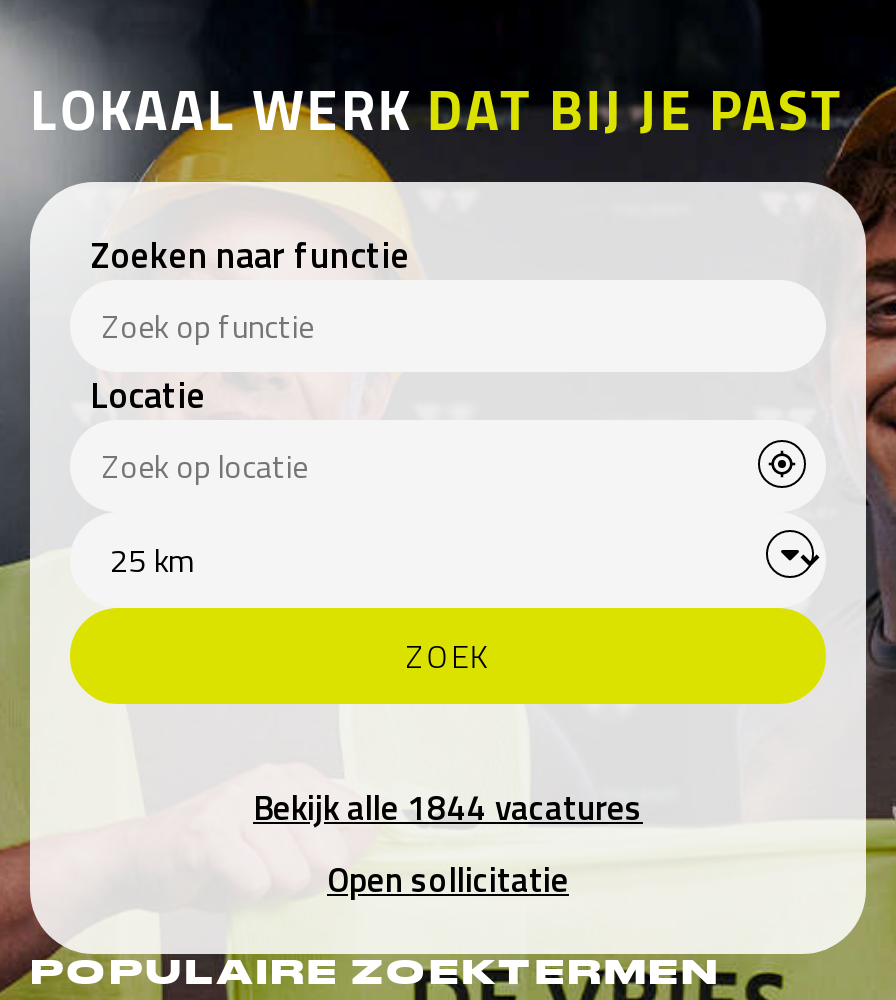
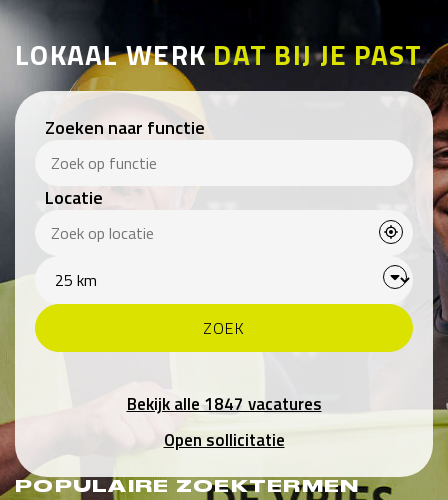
[253,782,643,834] Bekijk alle 1844 vacatures -> [126,391,321,417] Bekijk alle 1847 vacatures

